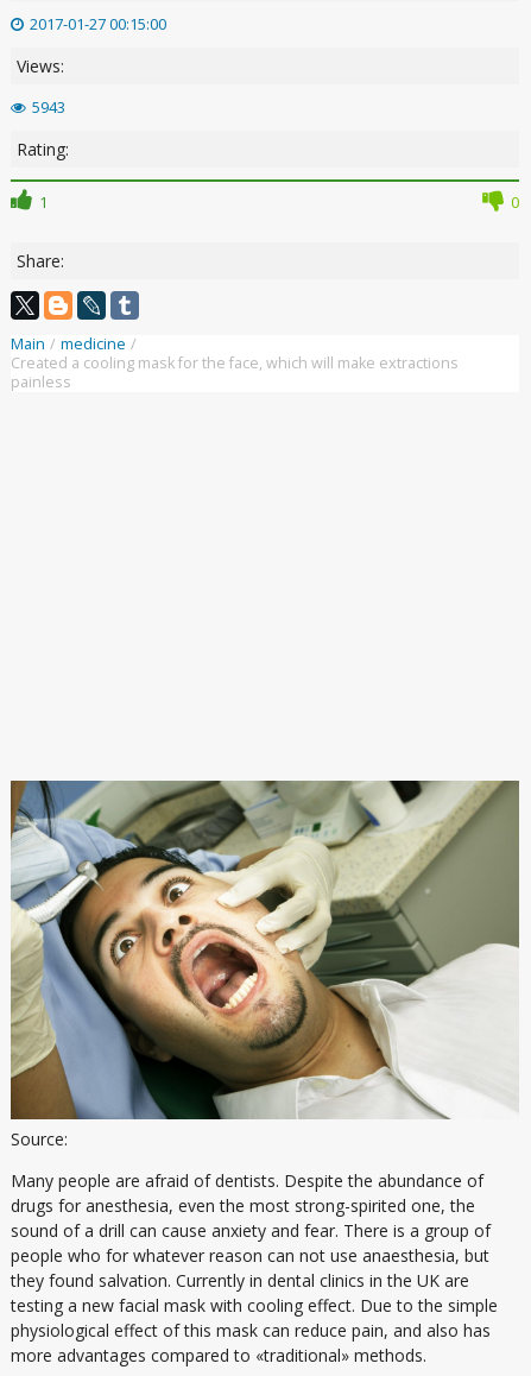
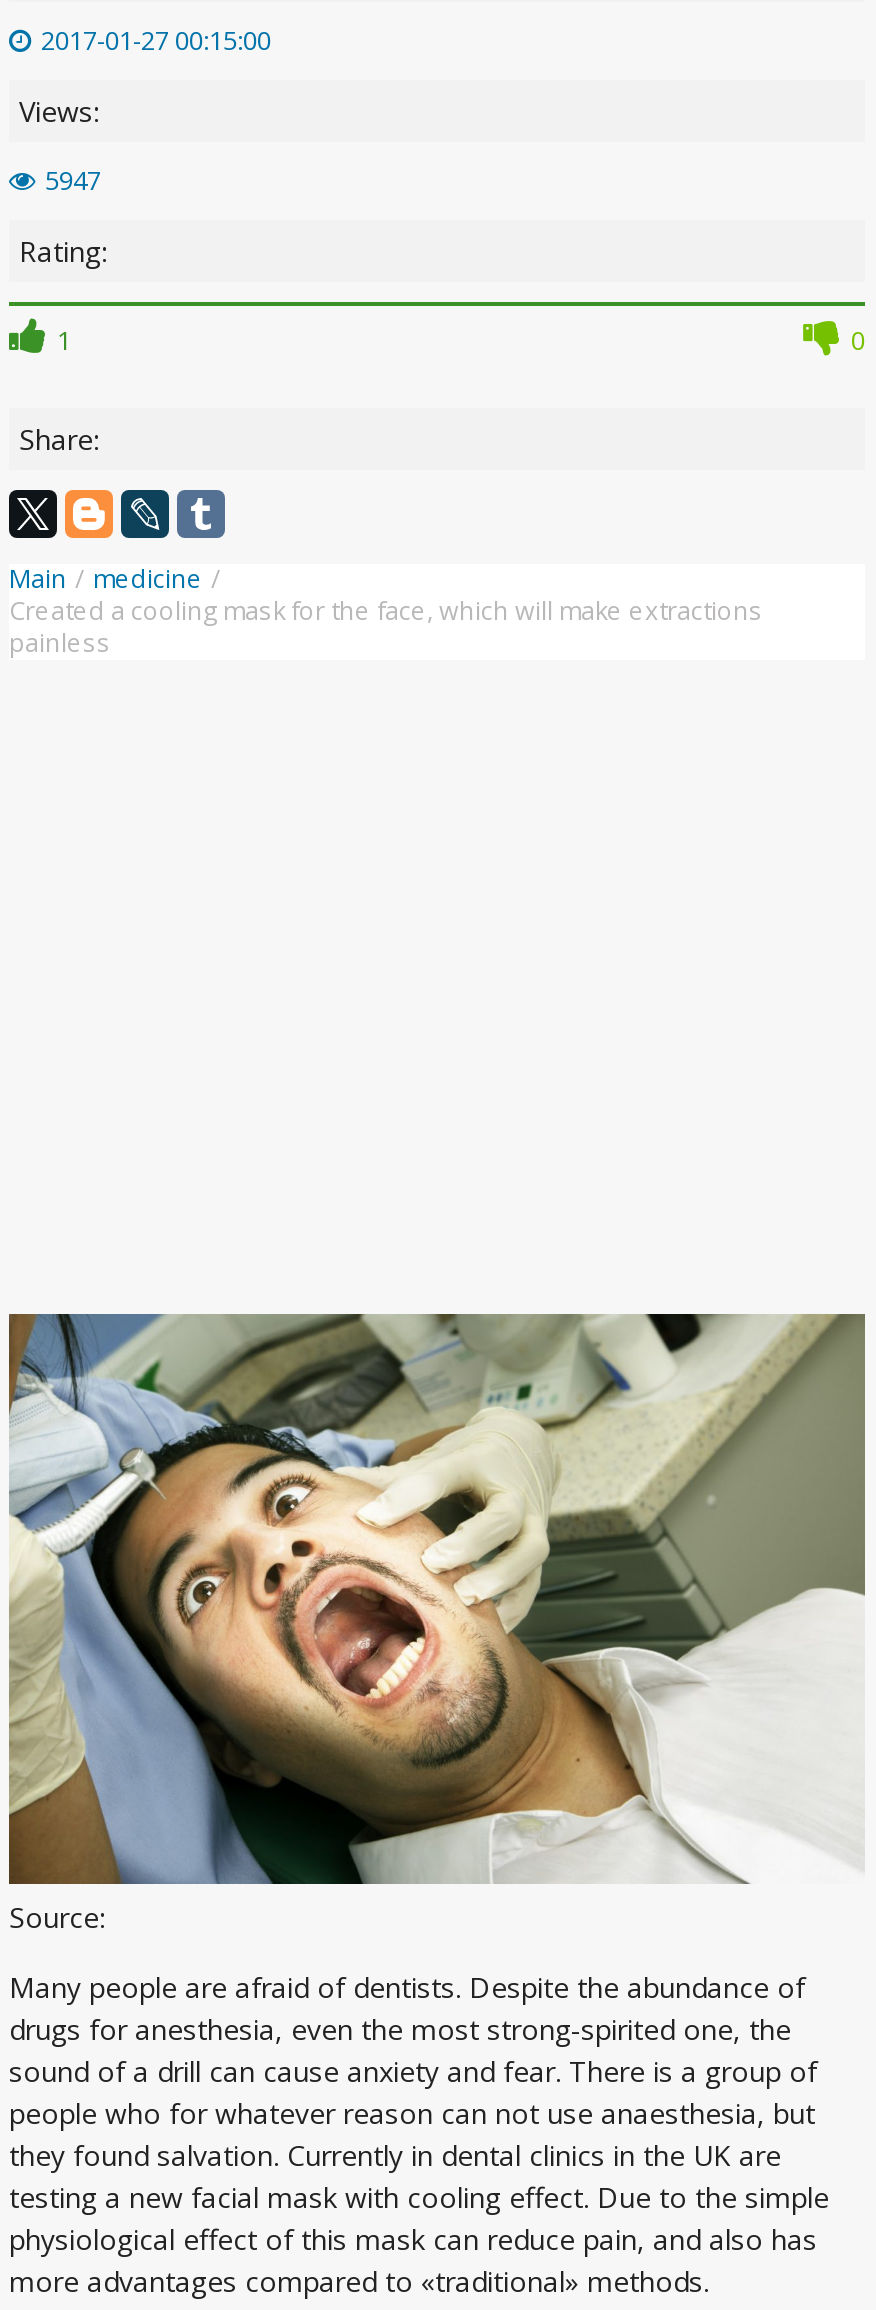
[32,96,65,118] 5943 -> [45,162,101,198] 5947

